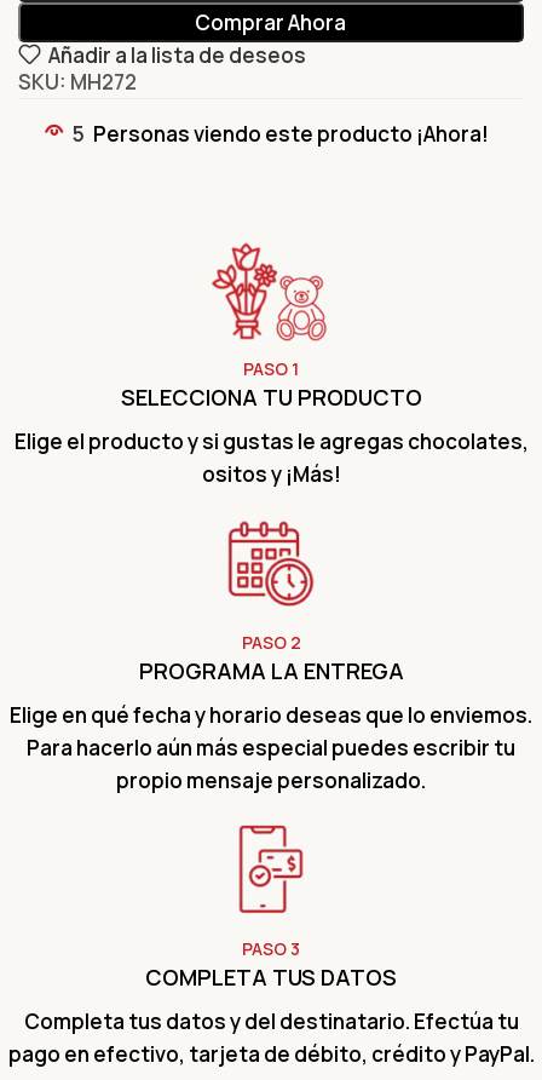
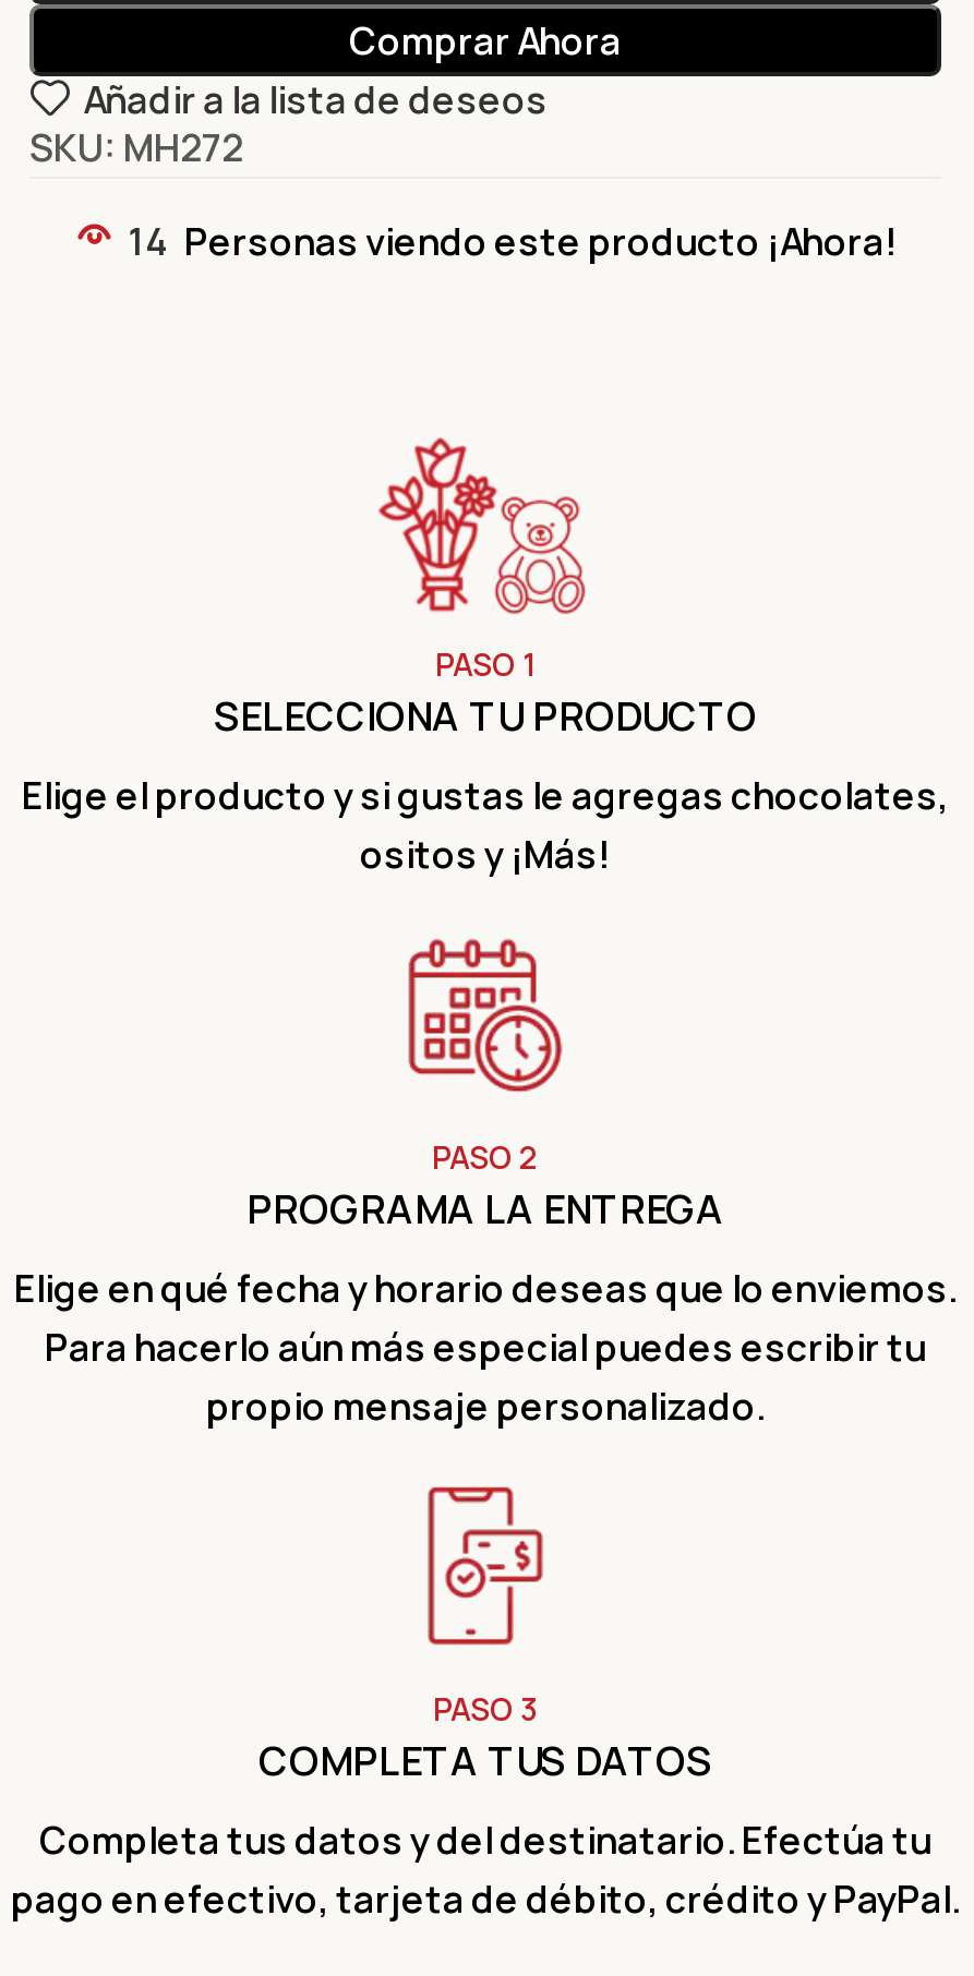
[73,120,489,148] 5 Personas viendo este producto ¡Ahora! -> [128,216,898,267] 14 Personas viendo este producto ¡Ahora!

